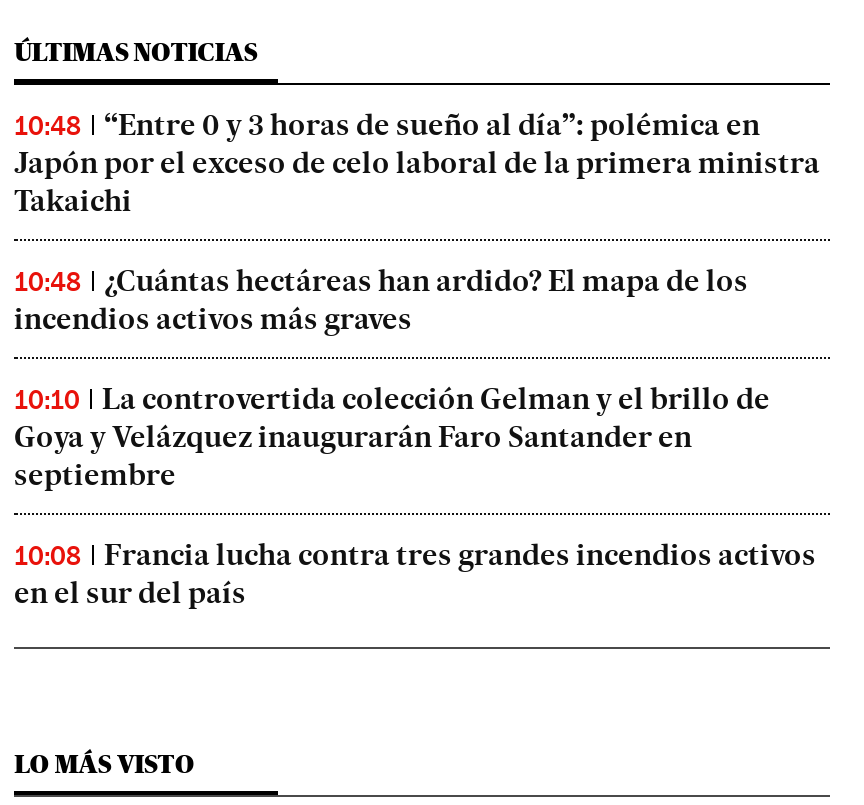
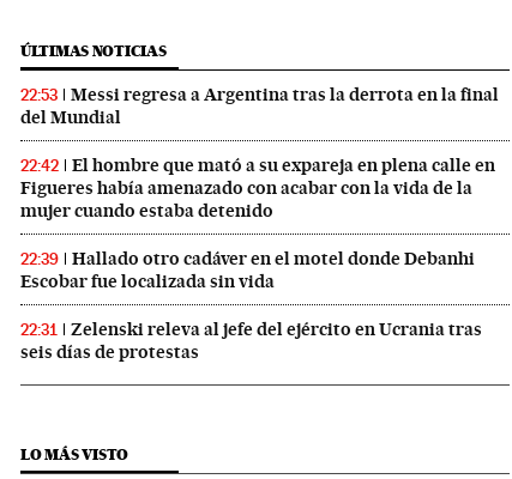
[14,108,820,220] 10:48 | “Entre 0 y 3 horas de sueño al día”: polémica en | Japón por el exceso de celo laboral de la primera ministra | Takaichi -> [20,84,499,128] 22:53 | Messi regresa a Argentina tras la derrota en la final | del Mundial
[14,264,748,338] 10:48 | ¿Cuántas hectáreas han ardido? El mapa de los | incendios activos más graves -> [20,155,495,222] 22:42 | El hombre que mató a su expareja en plena calle en | Figueres había amenazado con acabar con la vida de la | mujer cuando estaba detenido
[14,382,770,494] 10:10 | La controvertida colección Gelman y el brillo de | Goya y Velázquez inaugurarán Faro Santander en | septiembre -> [20,248,475,293] 22:39 | Hallado otro cadáver en el motel donde Debanhi | Escobar fue localizada sin vida
[14,538,816,612] 10:08 | Francia lucha contra tres grandes incendios activos | en el sur del país -> [20,319,482,363] 22:31 | Zelenski releva al jefe del ejército en Ucrania tras | seis días de protestas

